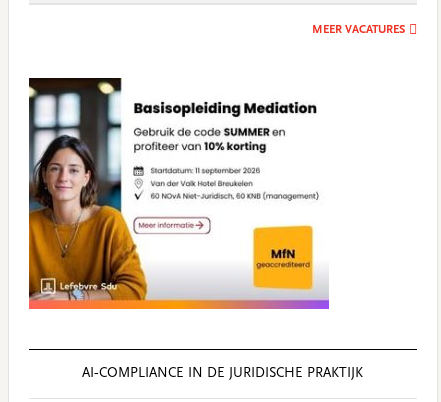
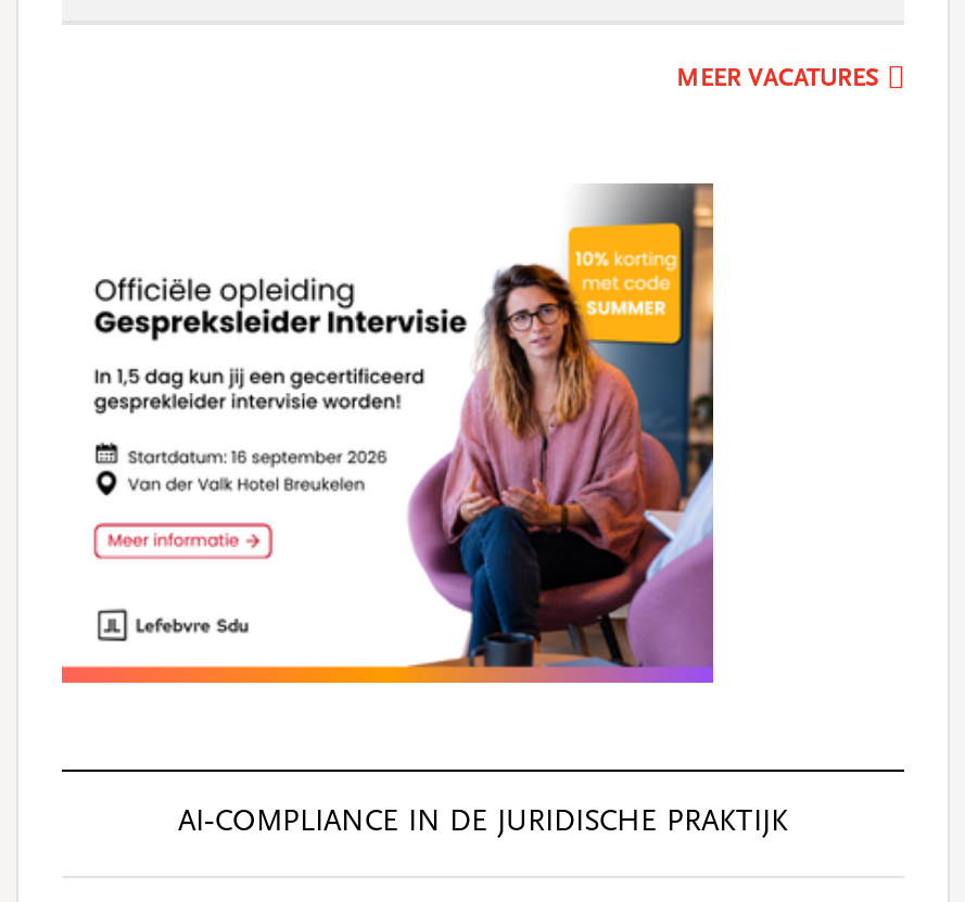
[28,77,329,301] [image] -> [62,181,715,685] [image]

